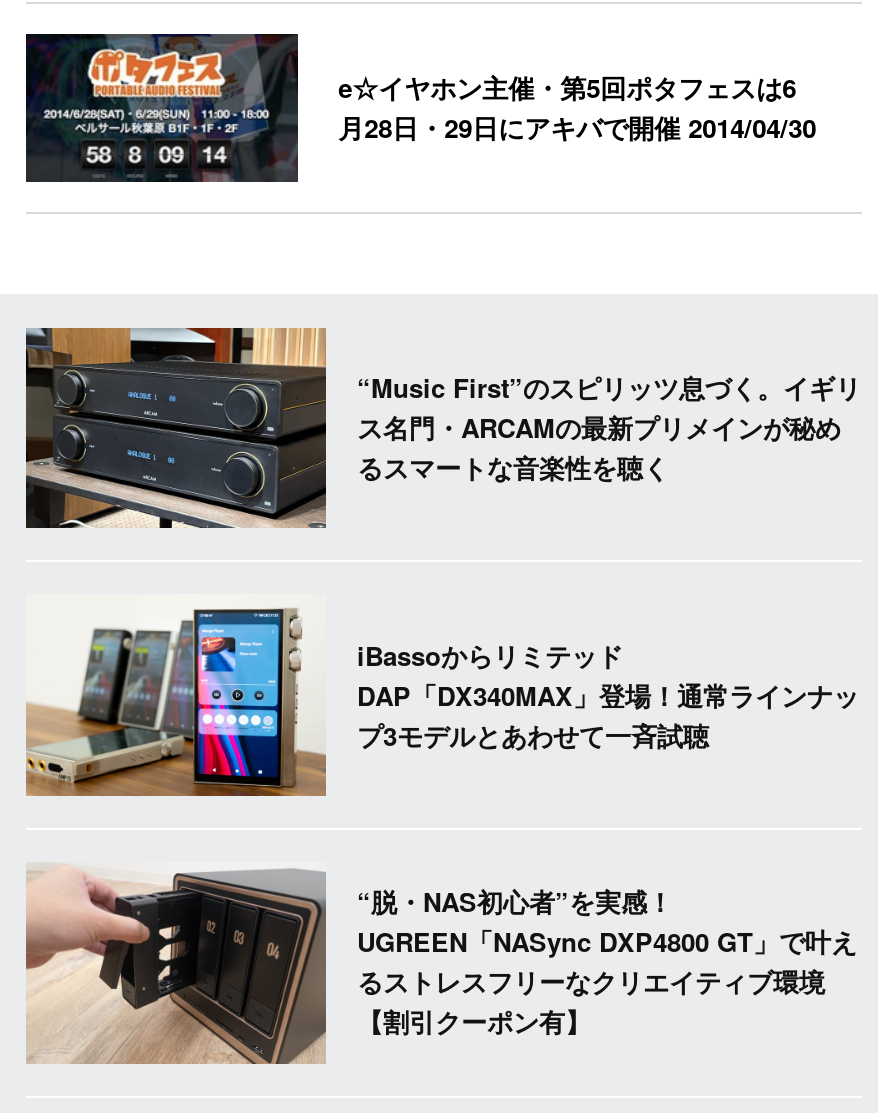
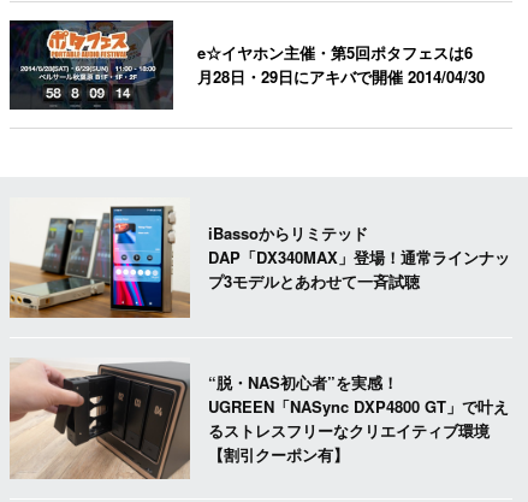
[24,326,861,530] [image] | “Music First”のスピリッツ息づく。イギリ | ス名門・ARCAMの最新プリメインが秘め | るスマートな音楽性を聴く -> none

